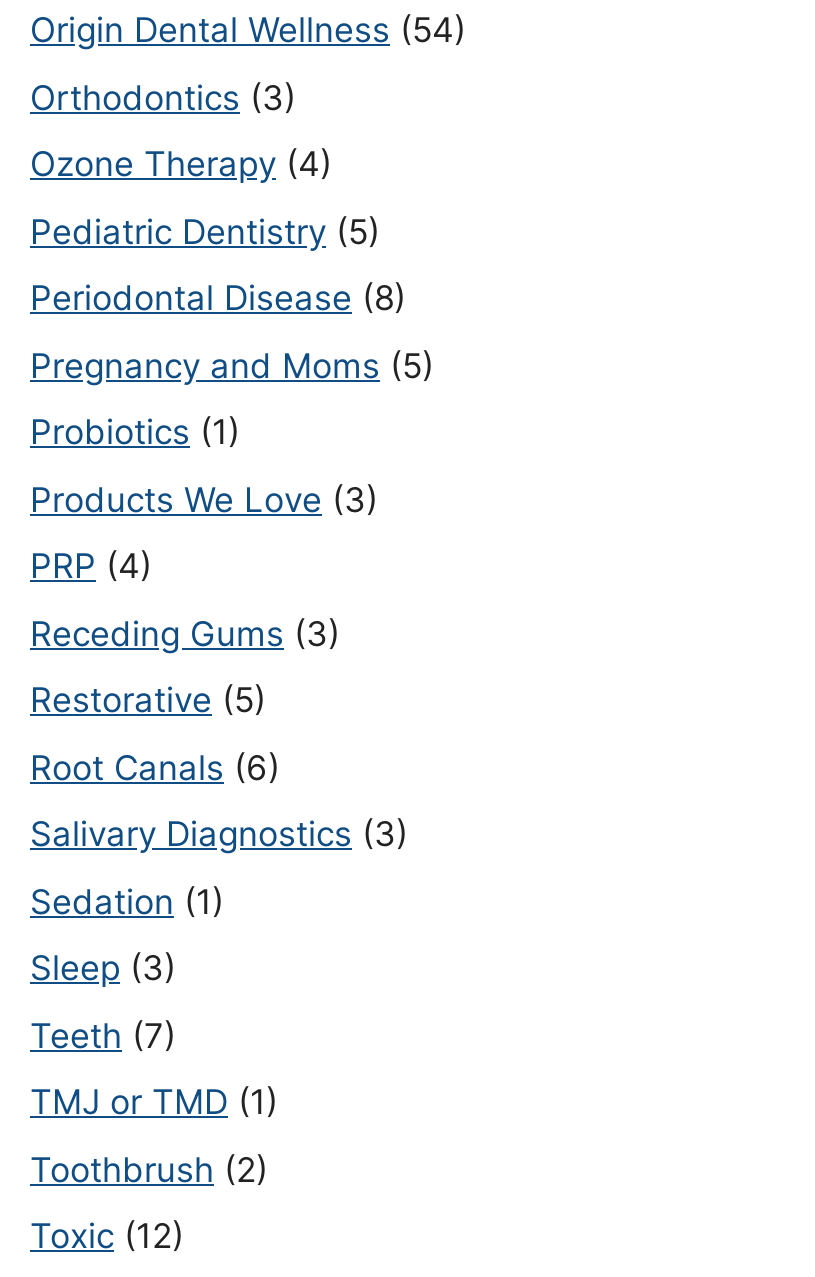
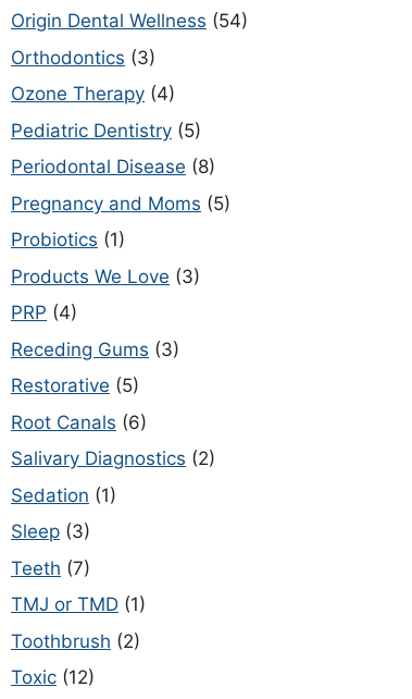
[30,814,408,854] Salivary Diagnostics (3) -> [11,448,215,469] Salivary Diagnostics (2)

